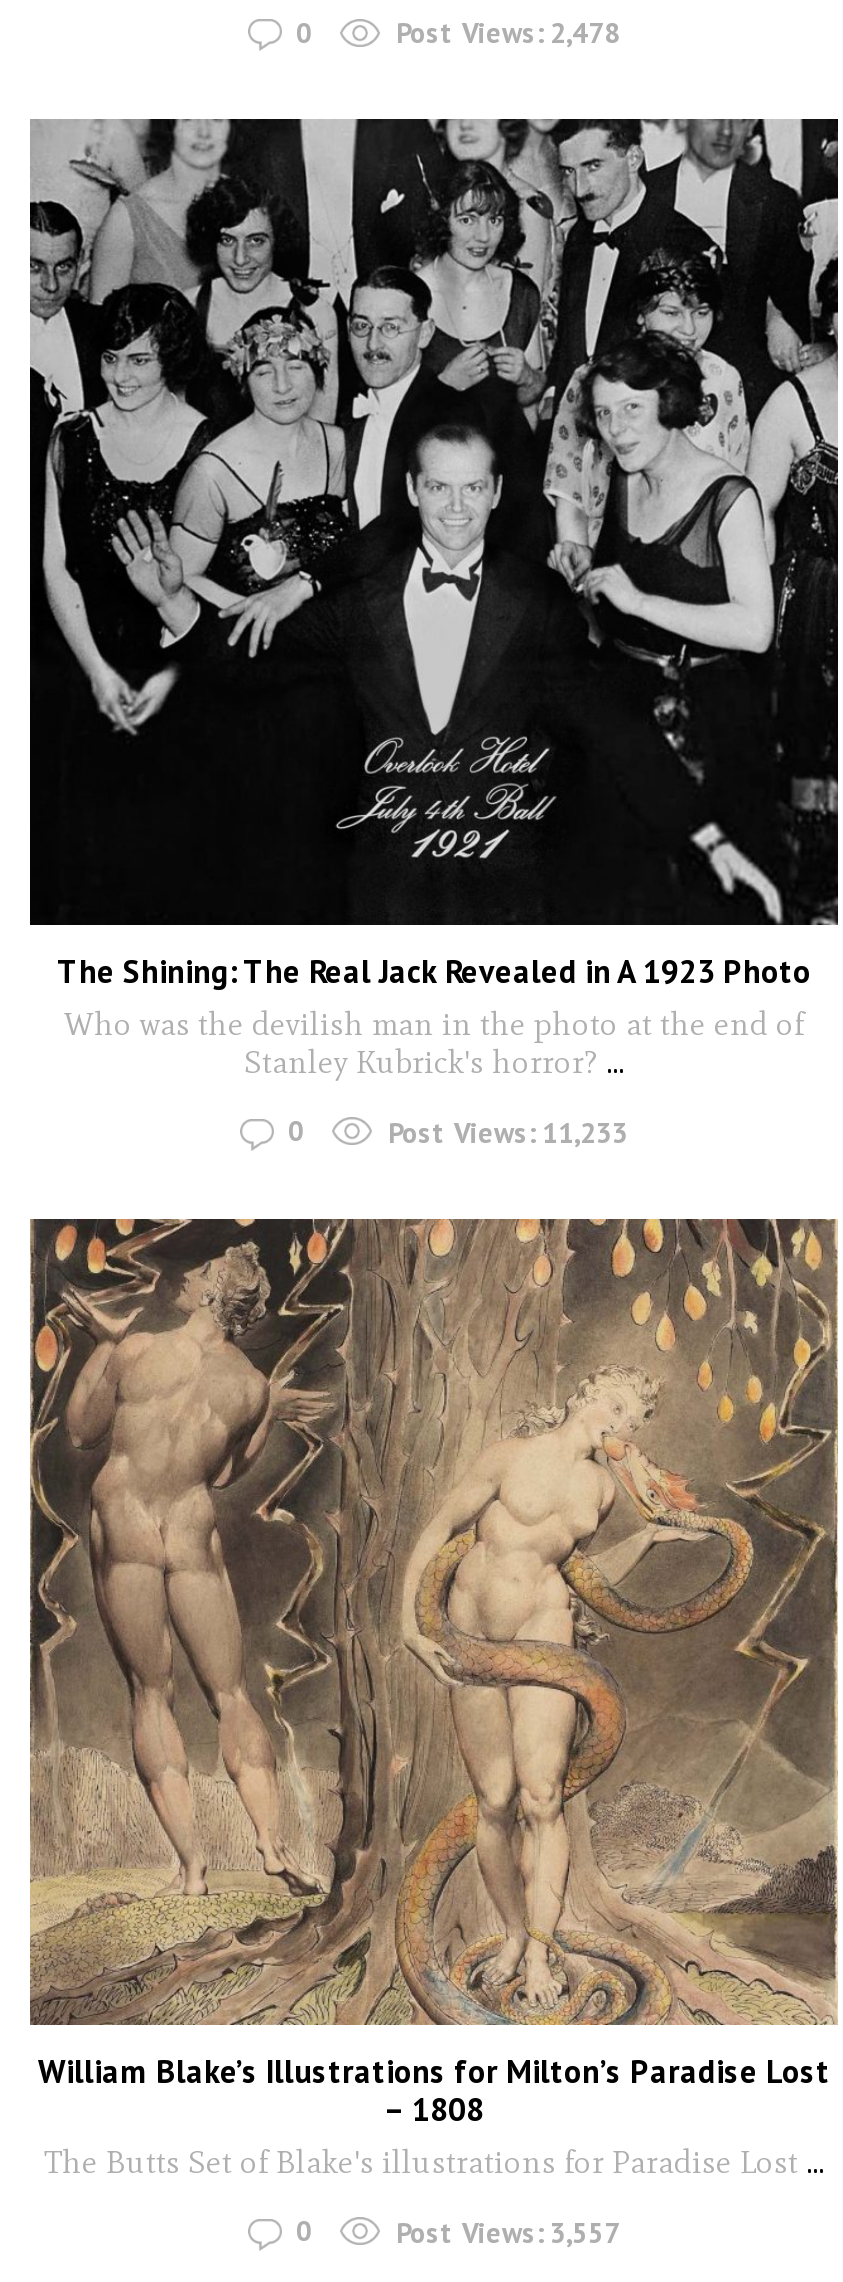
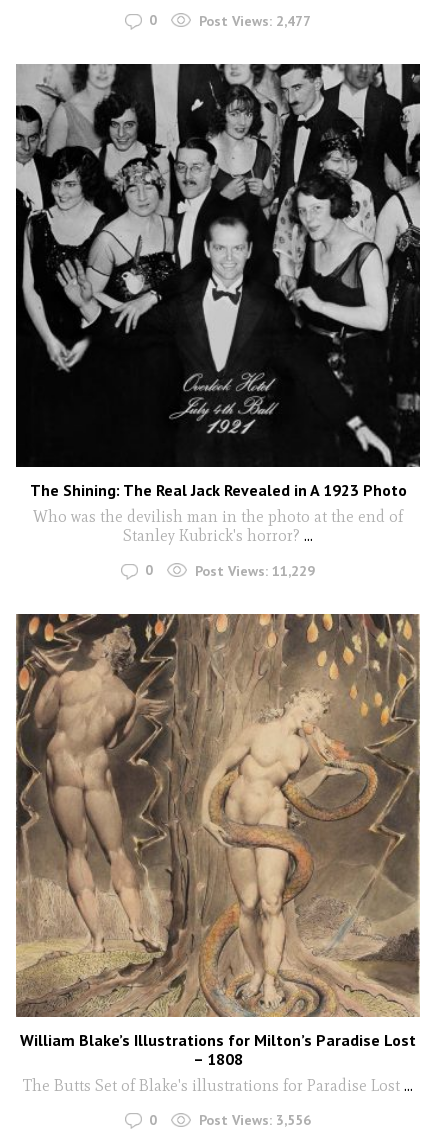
[396,16,620,52] Post Views: 2,478 -> [199,12,311,30] Post Views: 2,477
[388,1115,628,1151] Post Views: 11,233 -> [195,561,315,579] Post Views: 11,229
[396,2214,620,2250] Post Views: 3,557 -> [199,1111,311,1129] Post Views: 3,556

